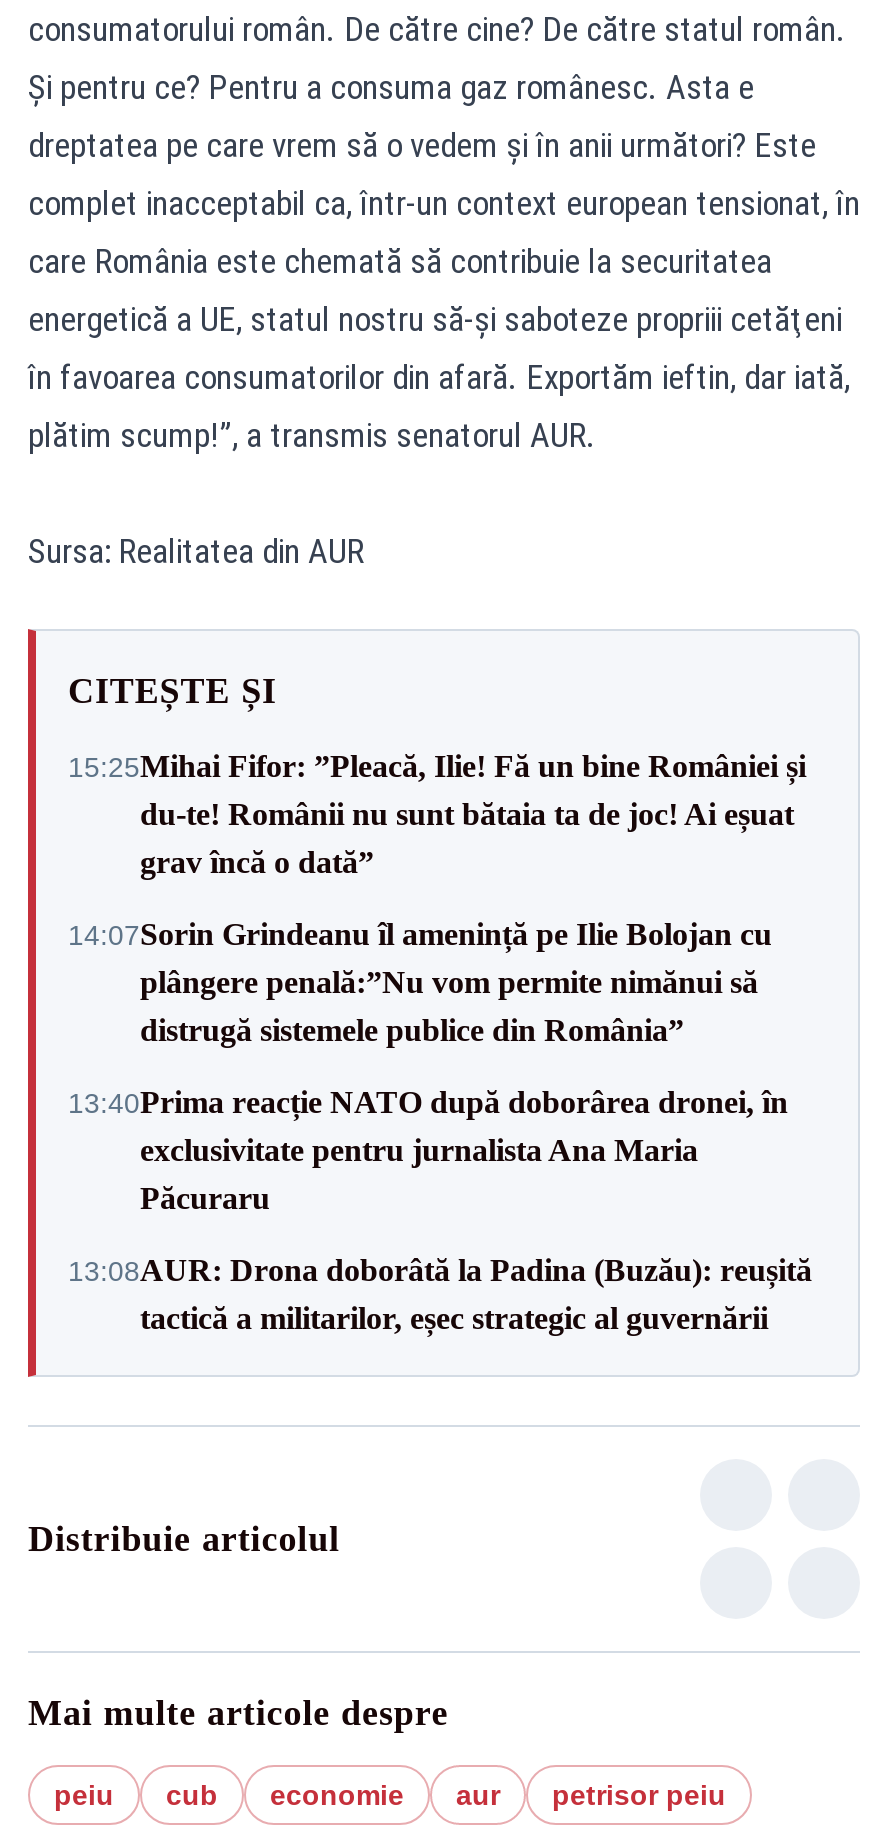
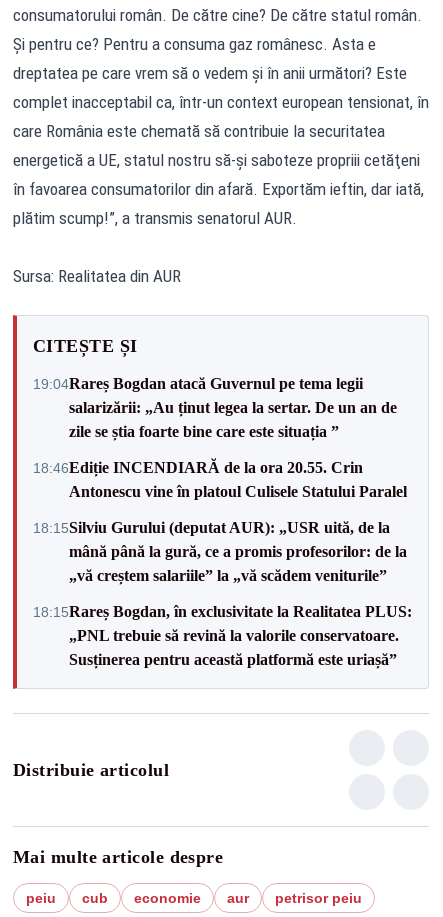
[68,749,806,879] 15:25Mihai Fifor: ”Pleacă, Ilie! Fă un bine României și | du-te! Românii nu sunt bătaia ta de joc! Ai eșuat | grav încă o dată” -> [33,374,397,439] 19:04Rareș Bogdan atacă Guvernul pe tema legii | salarizării: „Au ținut legea la sertar. De un an de | zile se știa foarte bine care este situația ”
[68,917,772,1047] 14:07Sorin Grindeanu îl amenință pe Ilie Bolojan cu | plângere penală:”Nu vom permite nimănui să | distrugă sistemele publice din România” -> [33,458,407,499] 18:46Ediție INCENDIARĂ de la ora 20.55. Crin | Antonescu vine în platoul Culisele Statului Paralel
[68,1085,788,1215] 13:40Prima reacție NATO după doborârea dronei, în | exclusivitate pentru jurnalista Ana Maria | Păcuraru -> [33,518,407,583] 18:15Silviu Gurului (deputat AUR): „USR uită, de la | mână până la gură, ce a promis profesorilor: de la | „vă creștem salariile” la „vă scădem veniturile”
[68,1253,812,1335] 13:08AUR: Drona doborâtă la Padina (Buzău): reușită | tactică a militarilor, eșec strategic al guvernării -> [33,602,412,667] 18:15Rareș Bogdan, în exclusivitate la Realitatea PLUS: | „PNL trebuie să revină la valorile conservatoare. | Susținerea pentru această platformă este uriașă”

